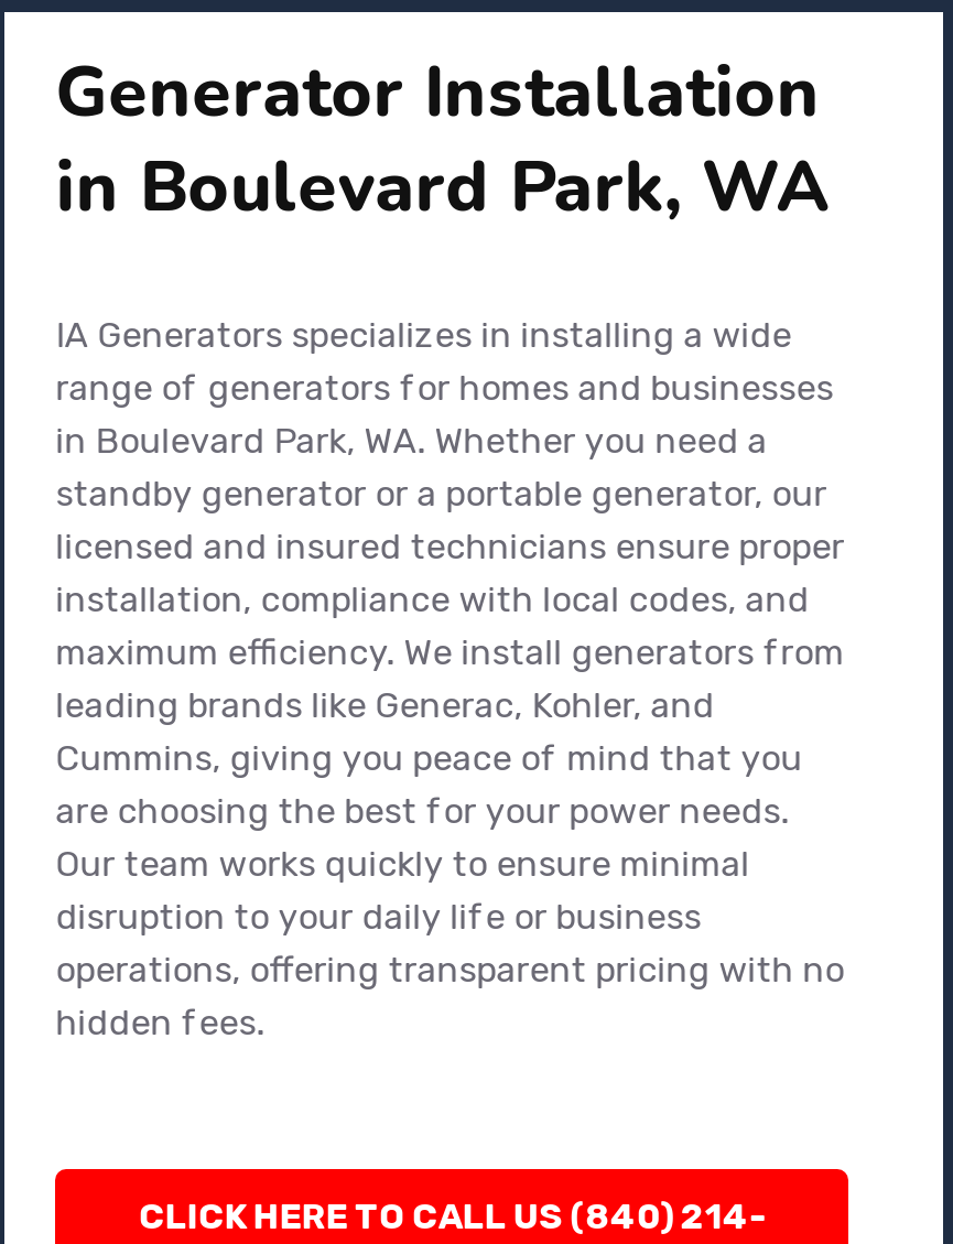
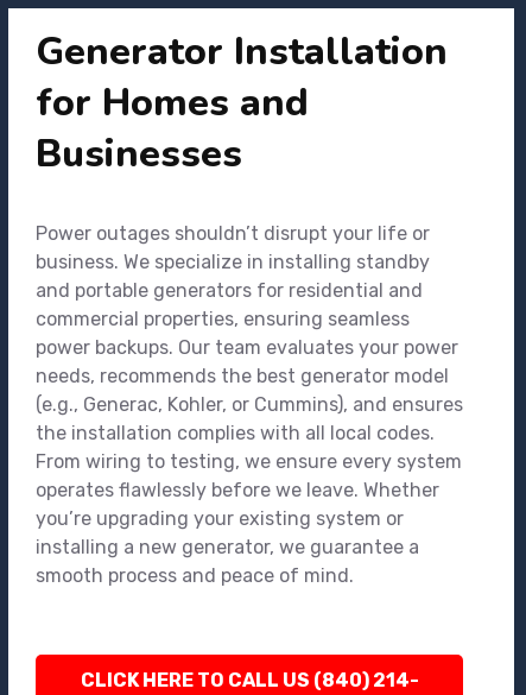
[56,140,829,235] in Boulevard Park, WA -> [36,77,309,179] for Homes and | Businesses
[56,314,844,1043] IA Generators specializes in installing a wide | range of generators for homes and businesses | in Boulevard Park, WA. Whether you need a | standby generator or a portable generator, our | licensed and insured technicians ensure proper | installation, compliance with local codes, and | maximum efficiency. We install generators from | leading brands like Generac, Kohler, and | Cummins, giving you peace of mind that you | are choosing the best for your power needs. | Our team works quickly to ensure minimal | disruption to your daily life or business | operations, offering transparent pricing with no | hidden fees. -> [36,222,463,587] Power outages shouldn’t disrupt your life or | business. We specialize in installing standby | and portable generators for residential and | commercial properties, ensuring seamless | power backups. Our team evaluates your power | needs, recommends the best generator model | (e.g., Generac, Kohler, or Cummins), and ensures | the installation complies with all local codes. | From wiring to testing, we ensure every system | operates flawlessly before we leave. Whether | you’re upgrading your existing system or | installing a new generator, we guarantee a | smooth process and peace of mind.

